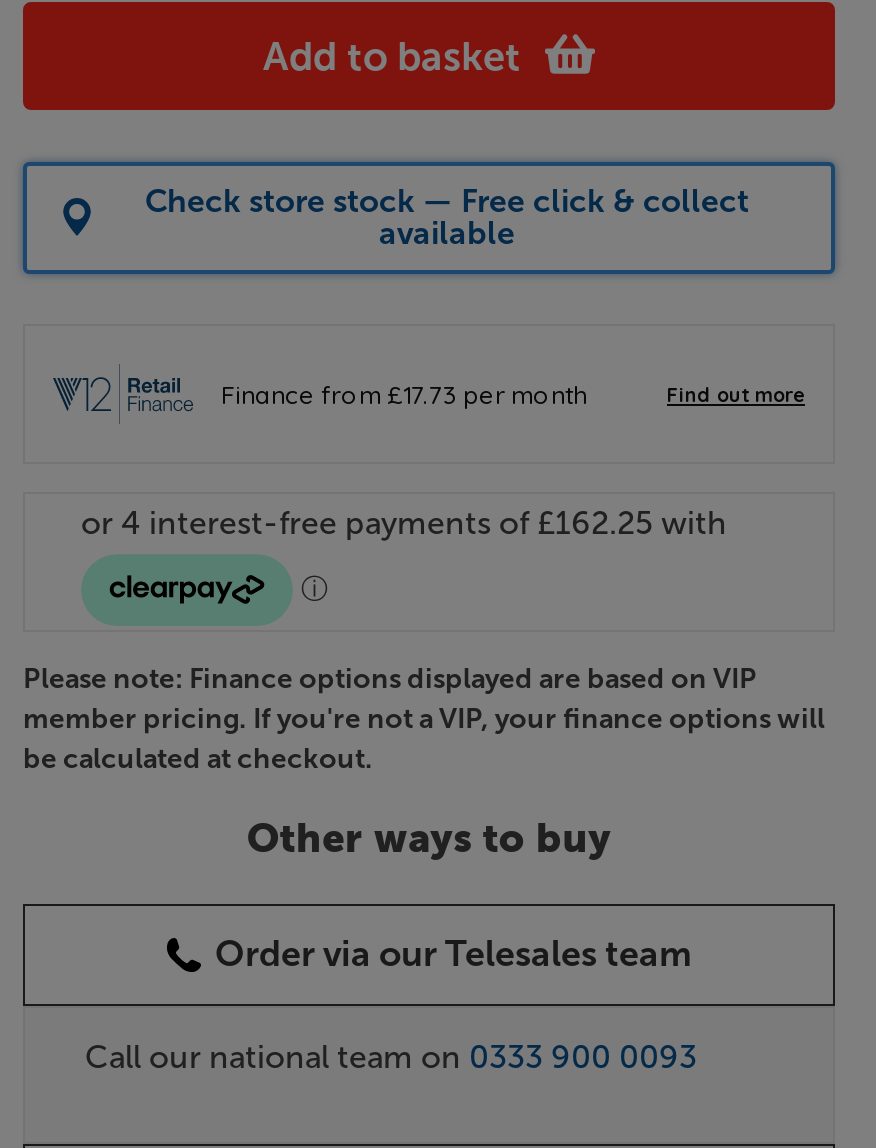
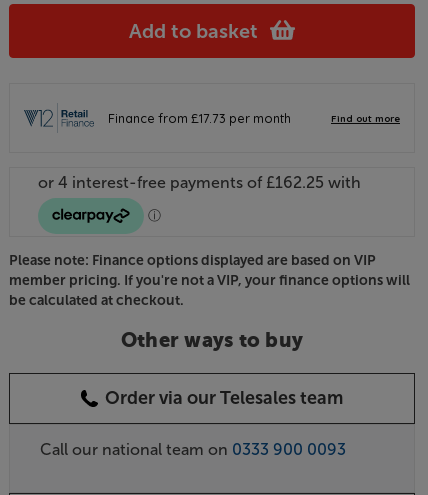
[145,181,749,251] Check store stock — Free click & collect | available -> none

